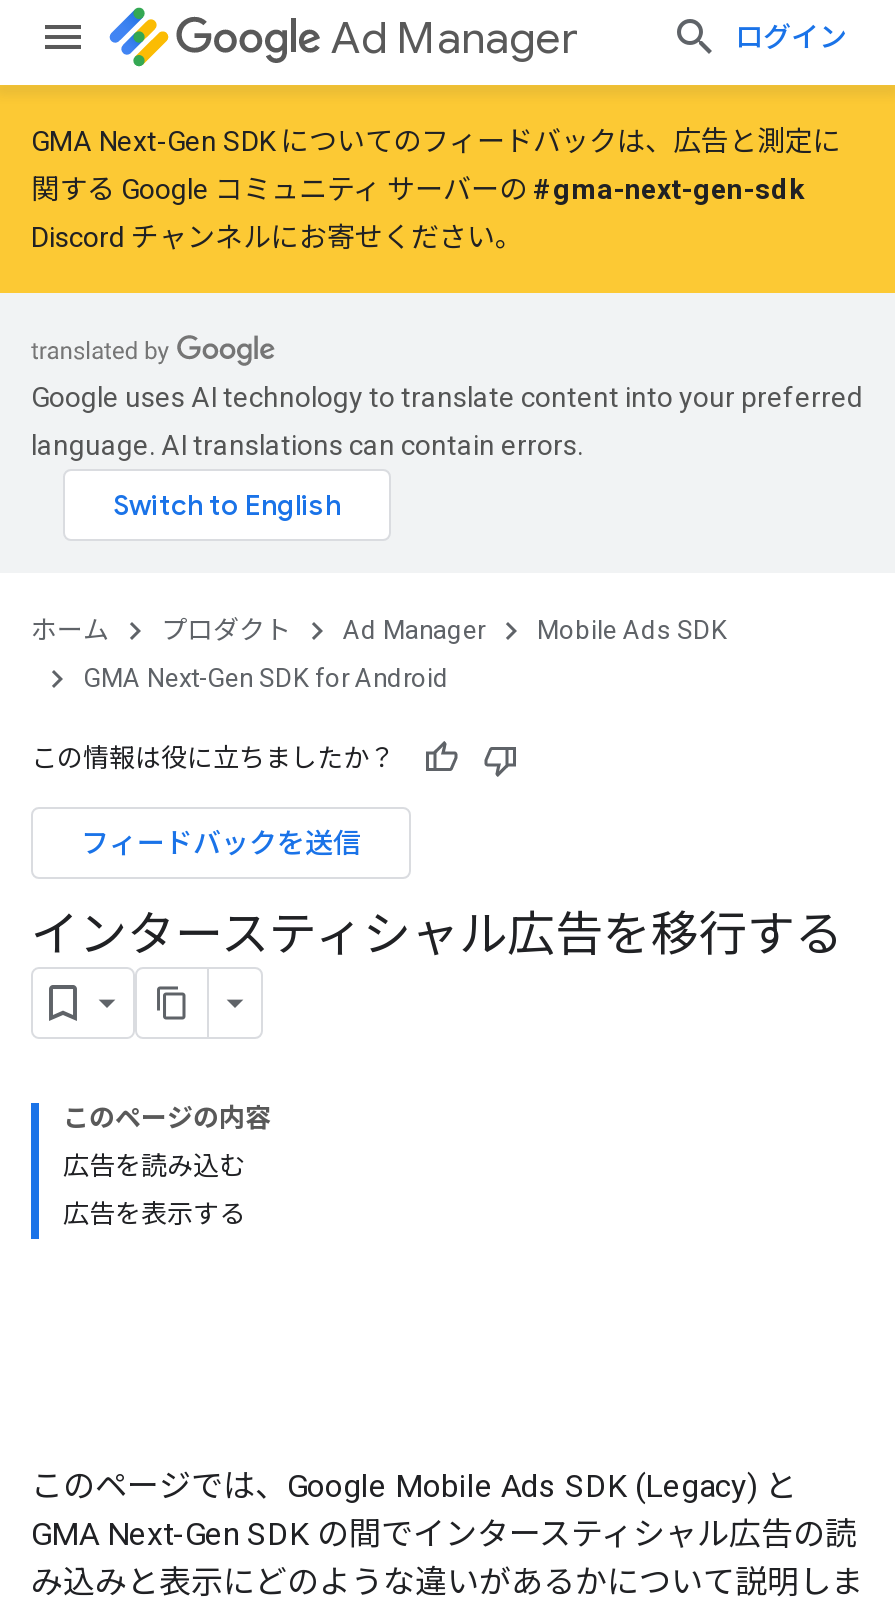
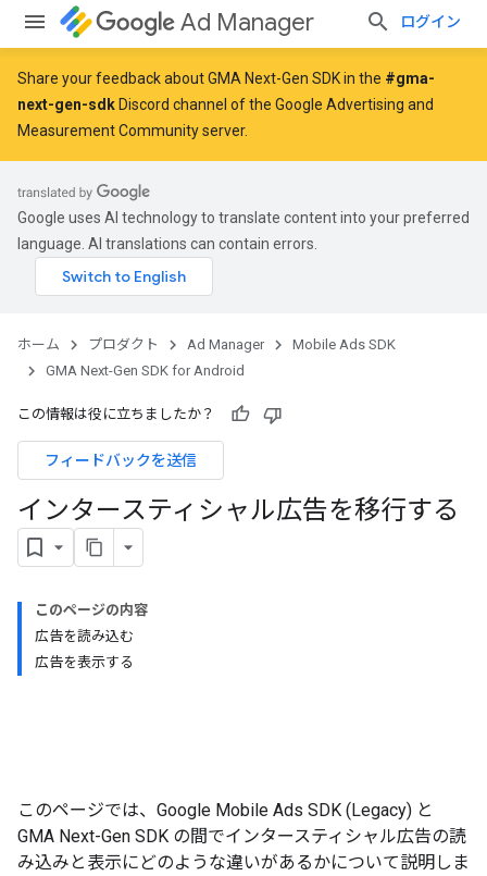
[31,125,841,157] GMA Next-Gen SDK についてのフィードバックは、広告と測定に -> [17,70,435,87] Share your feedback about GMA Next-Gen SDK in the #gma-
[31,173,805,205] 関する Google コミュニティ サーバーの#gma-next-gen-sdk -> [17,96,434,113] next-gen-sdk Discord channel of the Google Advertising and
[31,221,523,253] Discord チャンネルにお寄せください。 -> [17,122,248,139] Measurement Community server.

